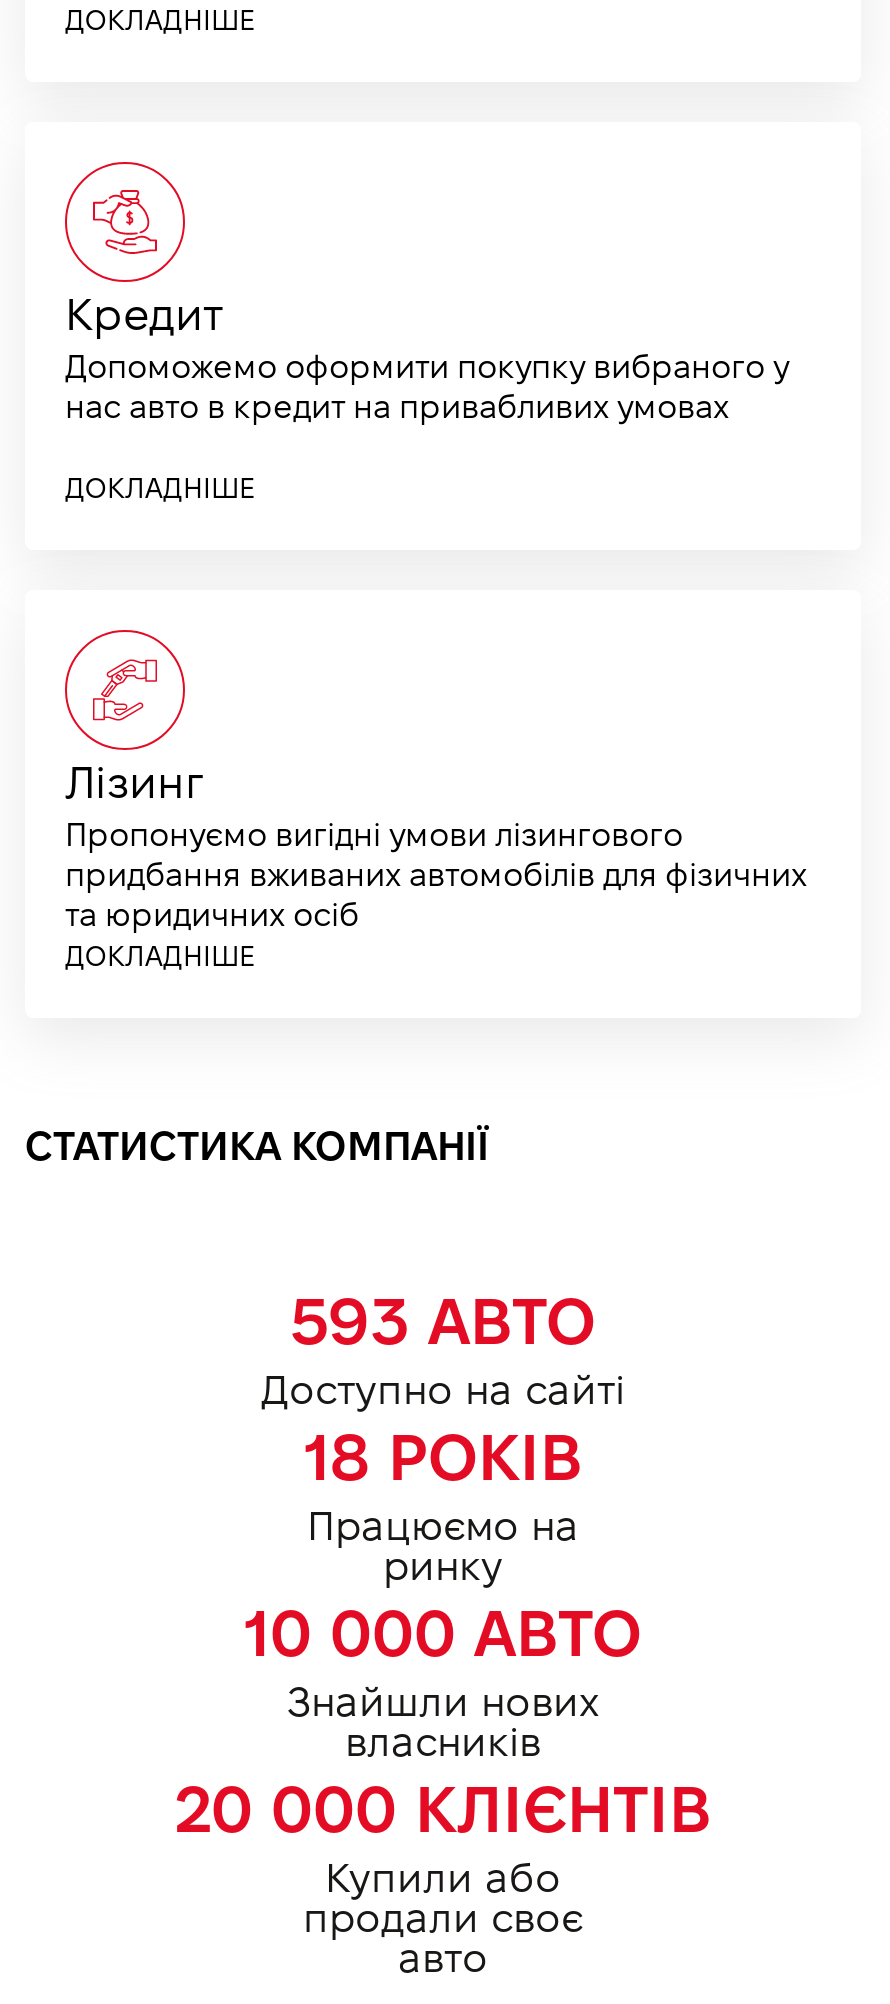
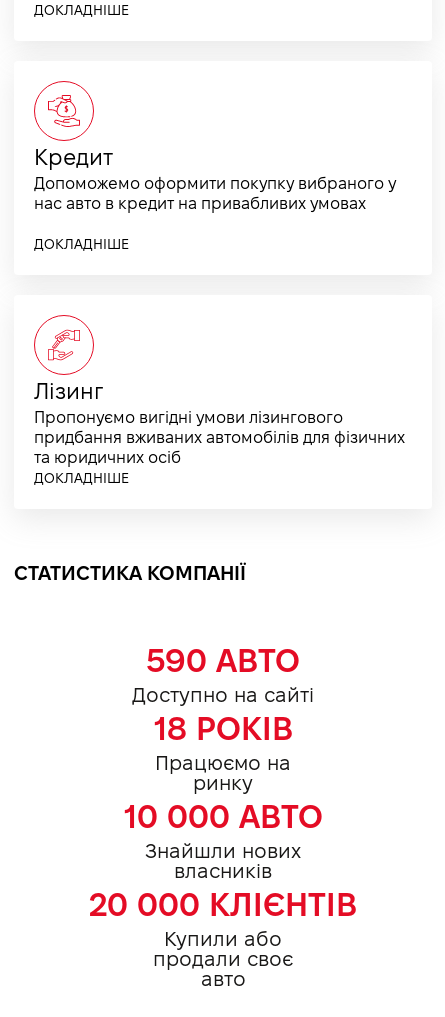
[290,1287,596,1357] 593 АВТО -> [146,643,300,678] 590 АВТО

